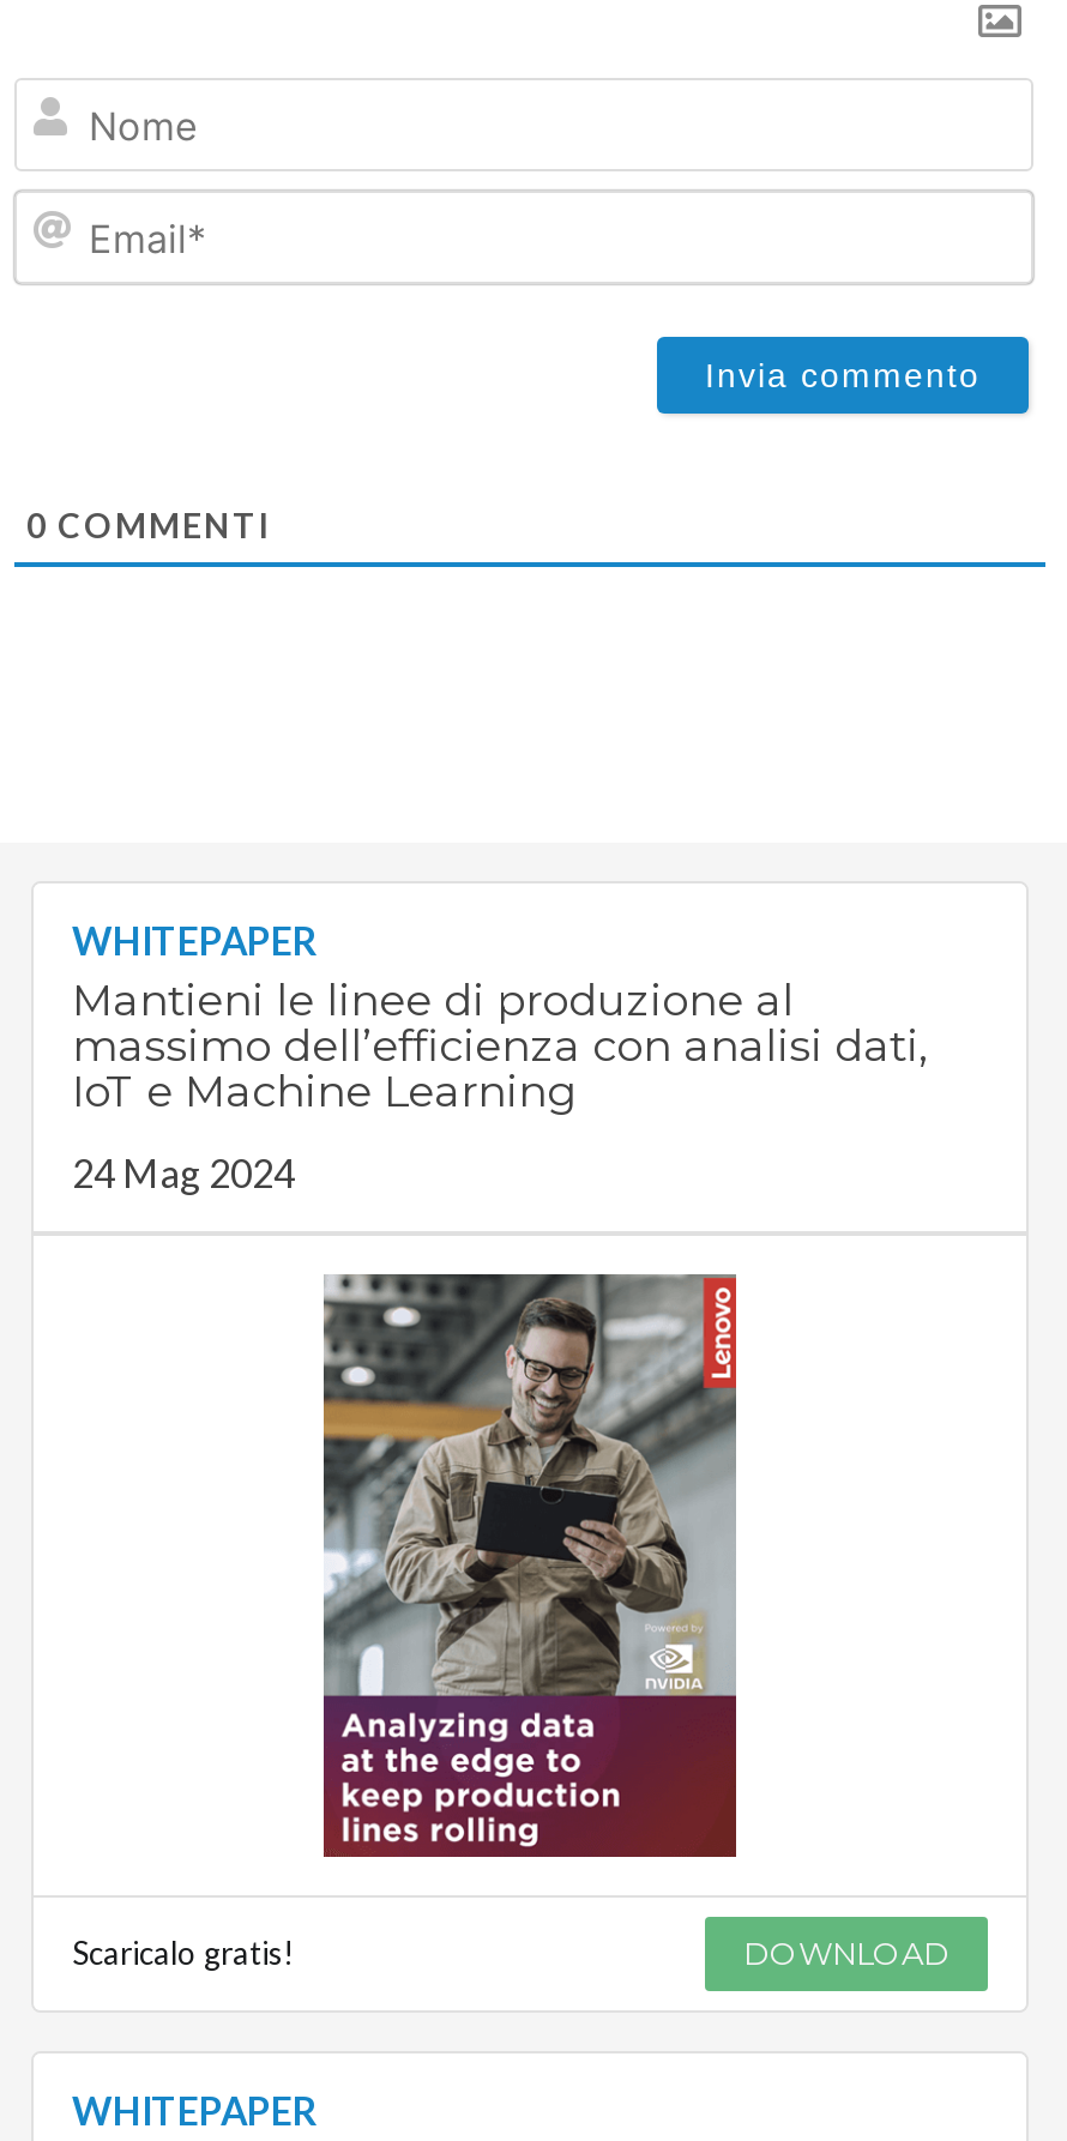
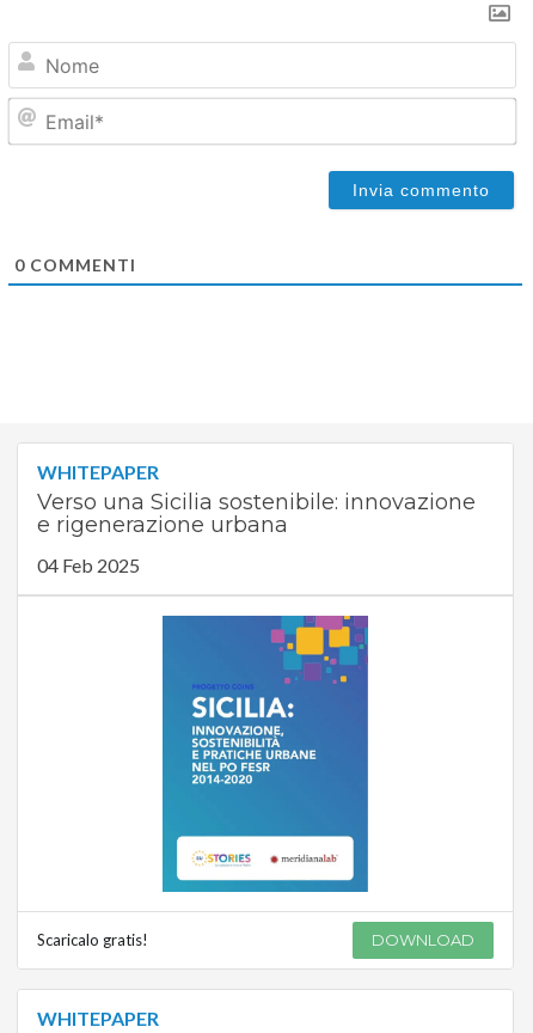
[72,976,928,1119] Mantieni le linee di produzione al | massimo dell’efficienza con analisi dati, | IoT e Machine Learning -> [37,489,476,538] Verso una Sicilia sostenibile: innovazione | e rigenerazione urbana
[72,1151,295,1196] 24 Mag 2024 -> [37,554,140,577] 04 Feb 2025
[321,1272,739,1862] [image] -> [161,615,369,893] [image]

